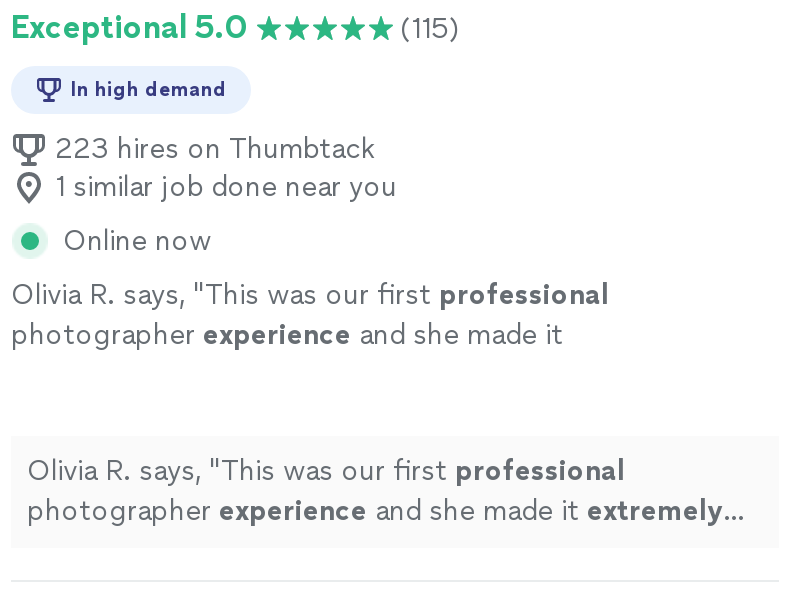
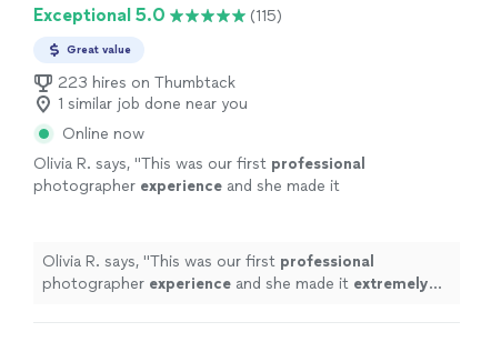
[71,76,227,102] In high demand -> [67,42,131,57] Great value

